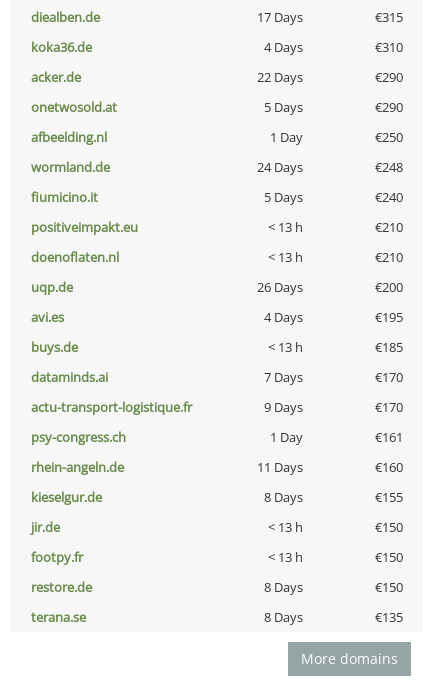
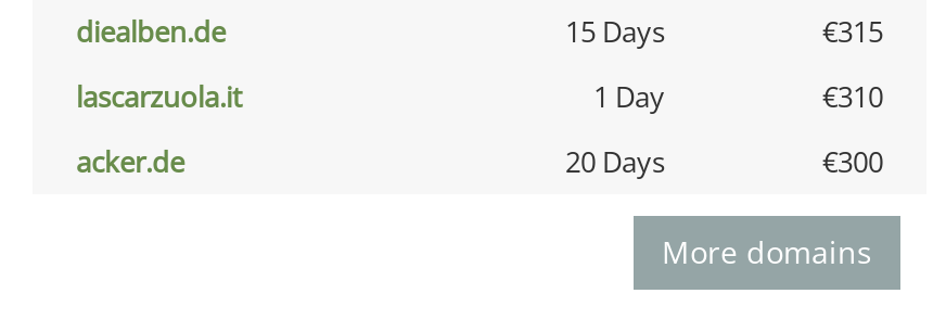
[256,8,302,26] 17 Days -> [565,12,665,51] 15 Days
[31,38,302,56] koka36.de | 4 Days -> [76,77,665,116] lascarzuola.it | 1 Day
[31,68,403,626] 22 Days | €290 | onetwosold.at | 5 Days | €290 | afbeelding.nl | 1 Day | €250 | wormland.de | 24 Days | €248 | fiumicino.it | 5 Days | €240 | positiveimpakt.eu | < 13 h | €210 | doenoflaten.nl | < 13 h | €210 | uqp.de | 26 Days | €200 | avi.es | 4 Days | €195 | buys.de | < 13 h | €185 | dataminds.ai | 7 Days | €170 | actu-transport-logistique.fr | 9 Days | €170 | psy-congress.ch | 1 Day | €161 | rhein-angeln.de | 11 Days | €160 | kieselgur.de | 8 Days | €155 | jir.de | < 13 h | €150 | footpy.fr | < 13 h | €150 | restore.de | 8 Days | €150 | terana.se | 8 Days | €135 -> [565,142,883,181] 20 Days | €300

